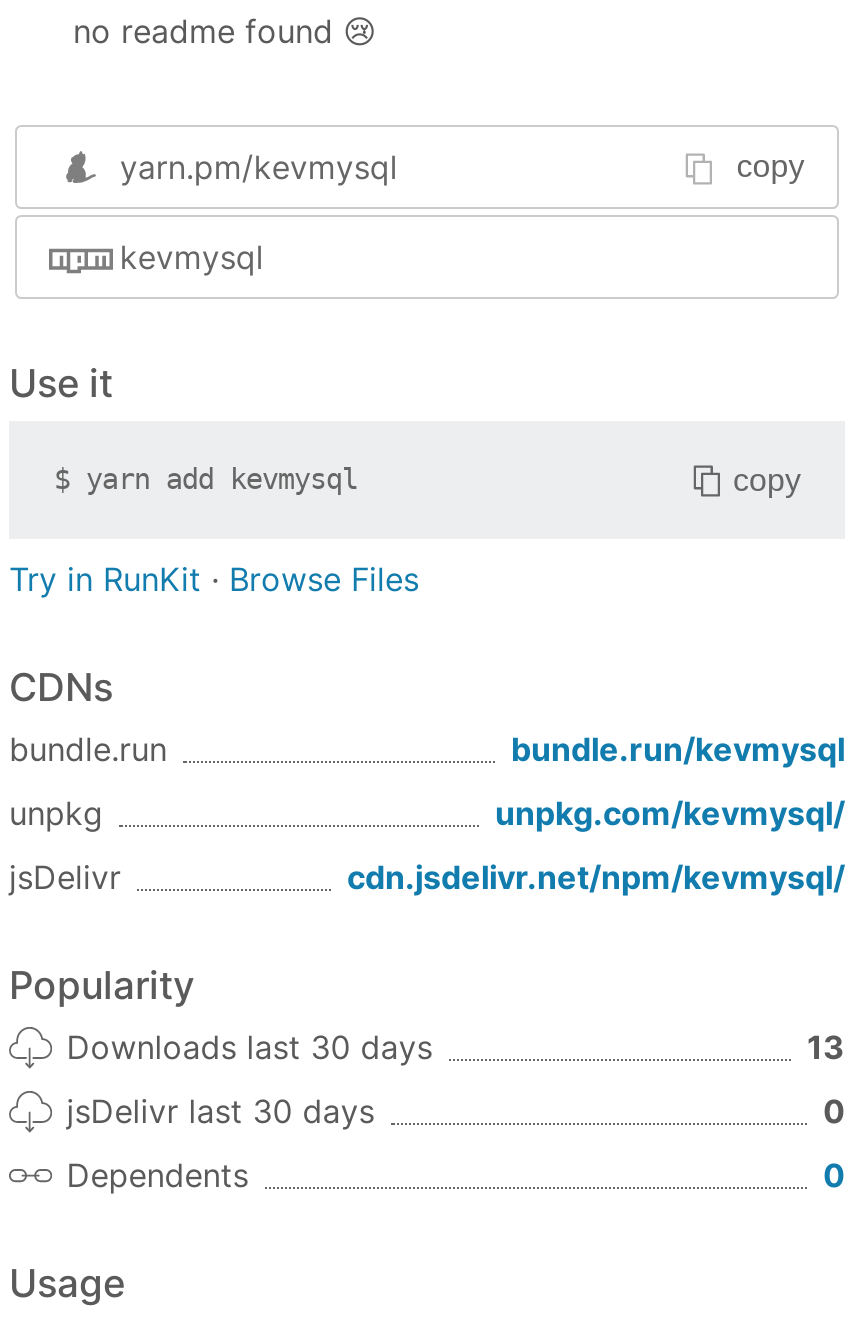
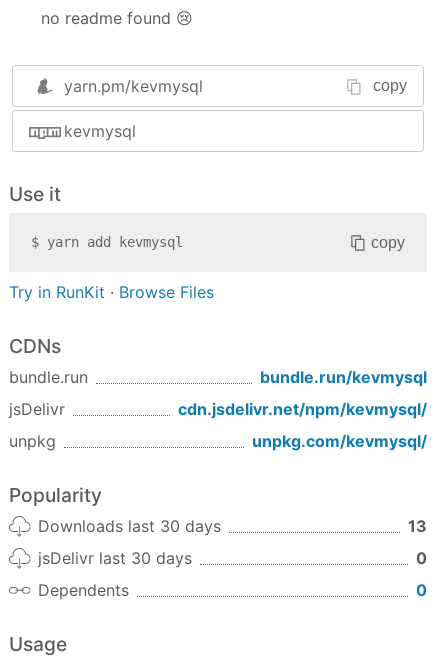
moved [9,794,845,834] -> [9,431,427,451]: unpkg | unpkg.com/kevmysql/
moved [9,858,845,898] -> [9,399,427,419]: jsDelivr | cdn.jsdelivr.net/npm/kevmysql/

